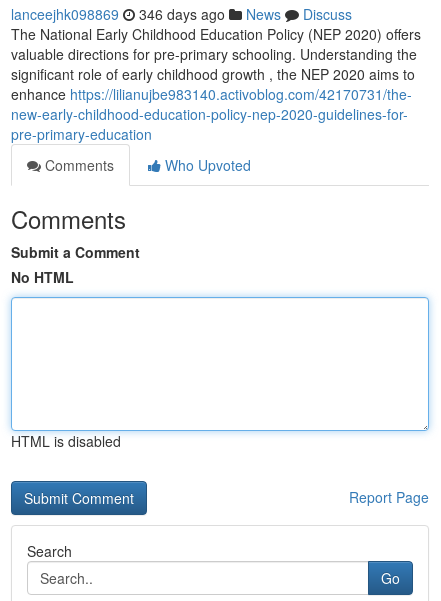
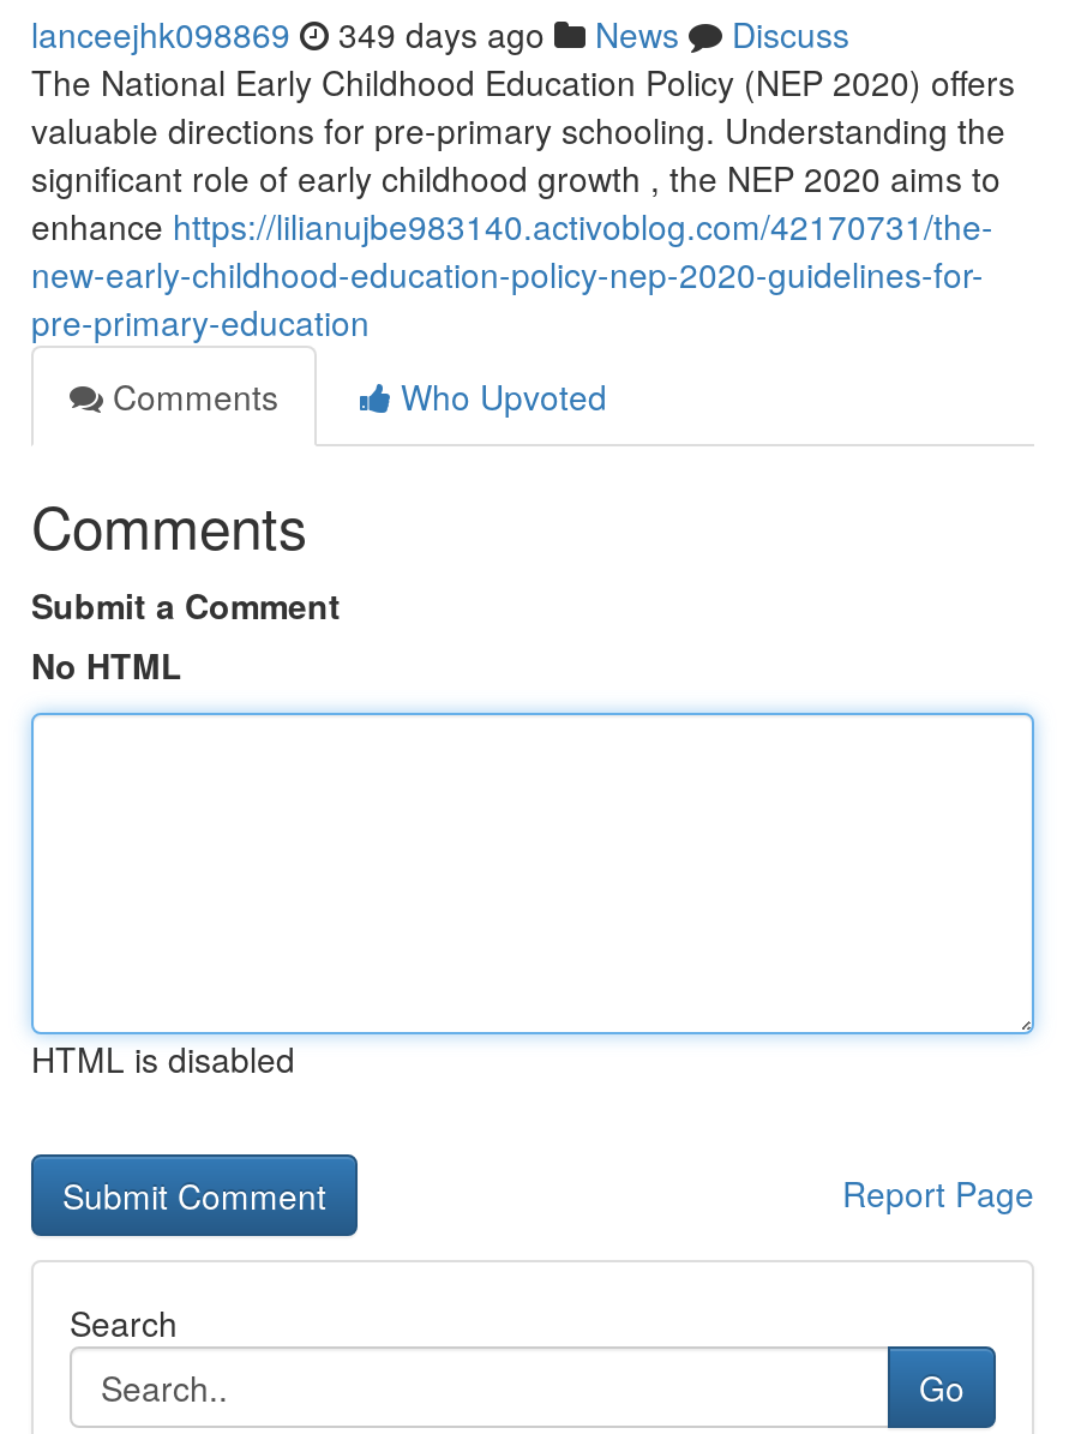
[11,4,352,24] lanceejhk098869 346 days ago News Discuss -> [31,10,849,58] lanceejhk098869 349 days ago News Discuss

